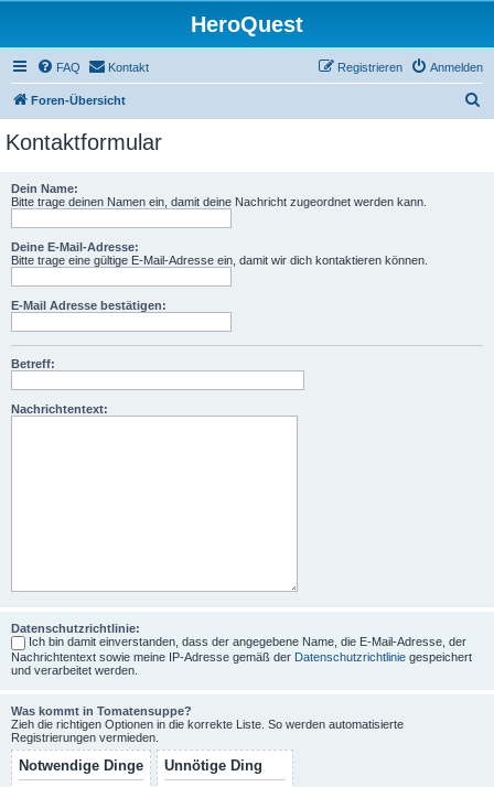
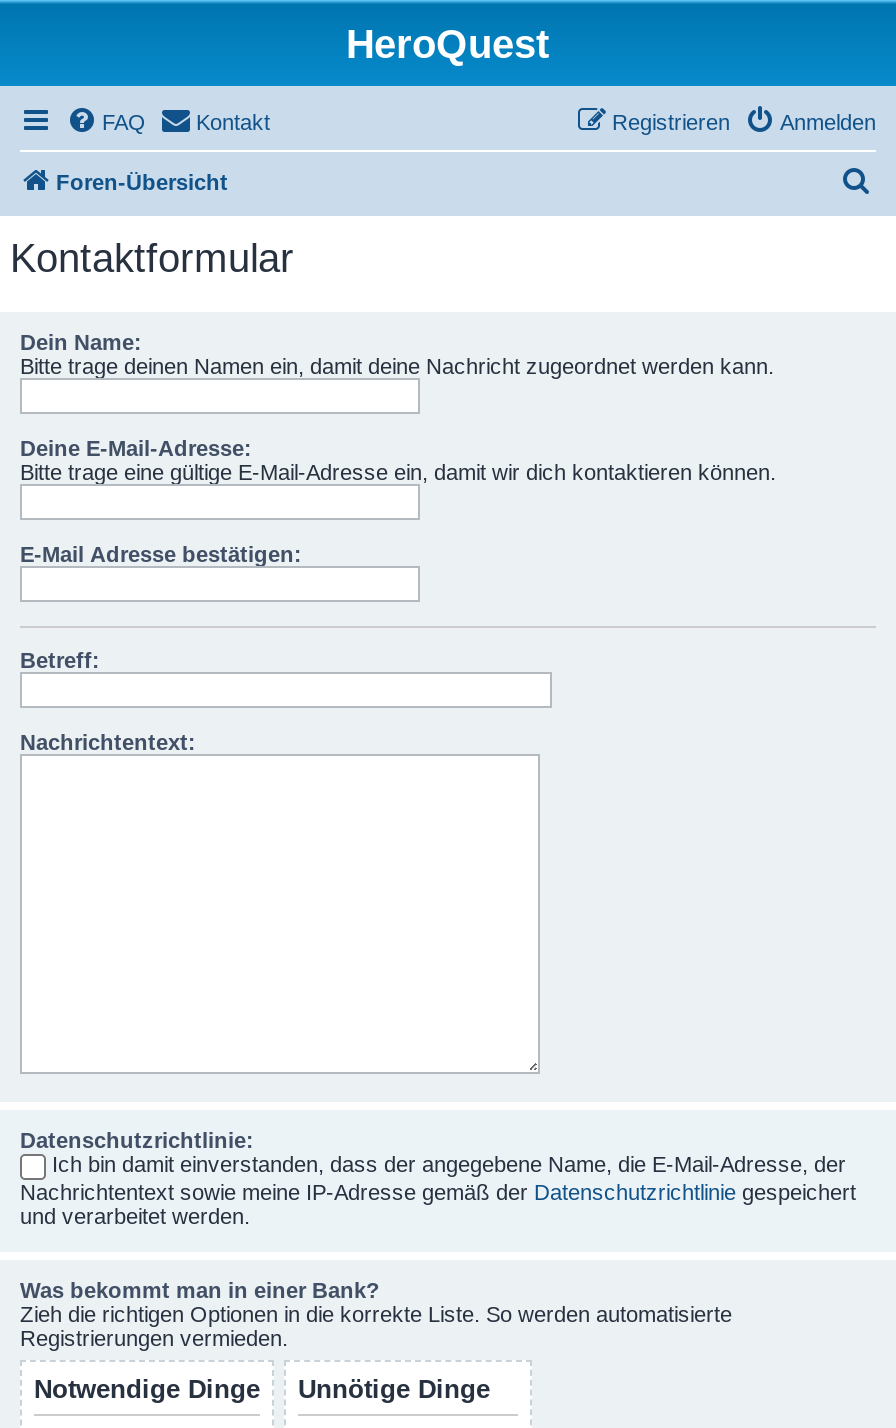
[11,704,192,717] Was kommt in Tomatensuppe? -> [20,1277,380,1301] Was bekommt man in einer Bank?
[164,757,262,773] Unnötige Ding -> [298,1373,490,1403] Unnötige Dinge

